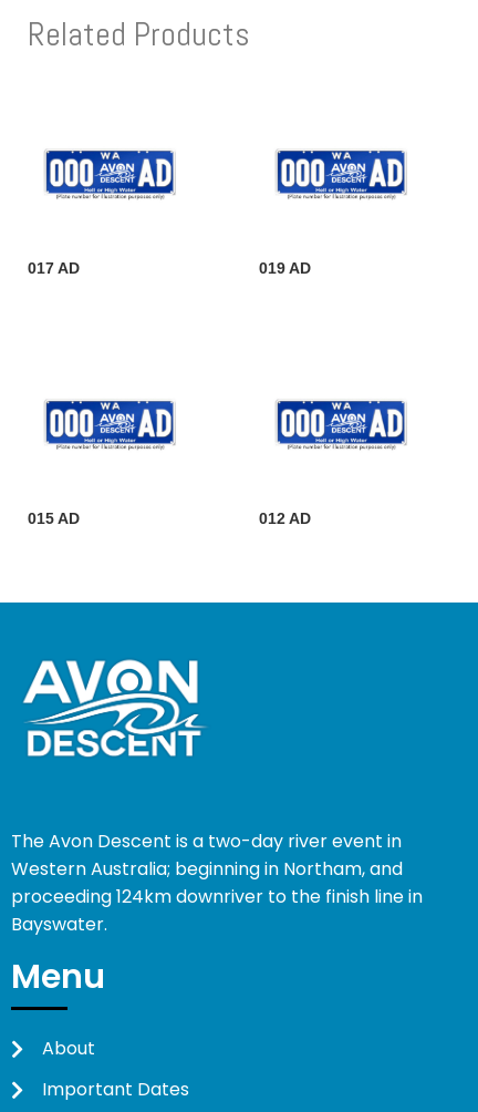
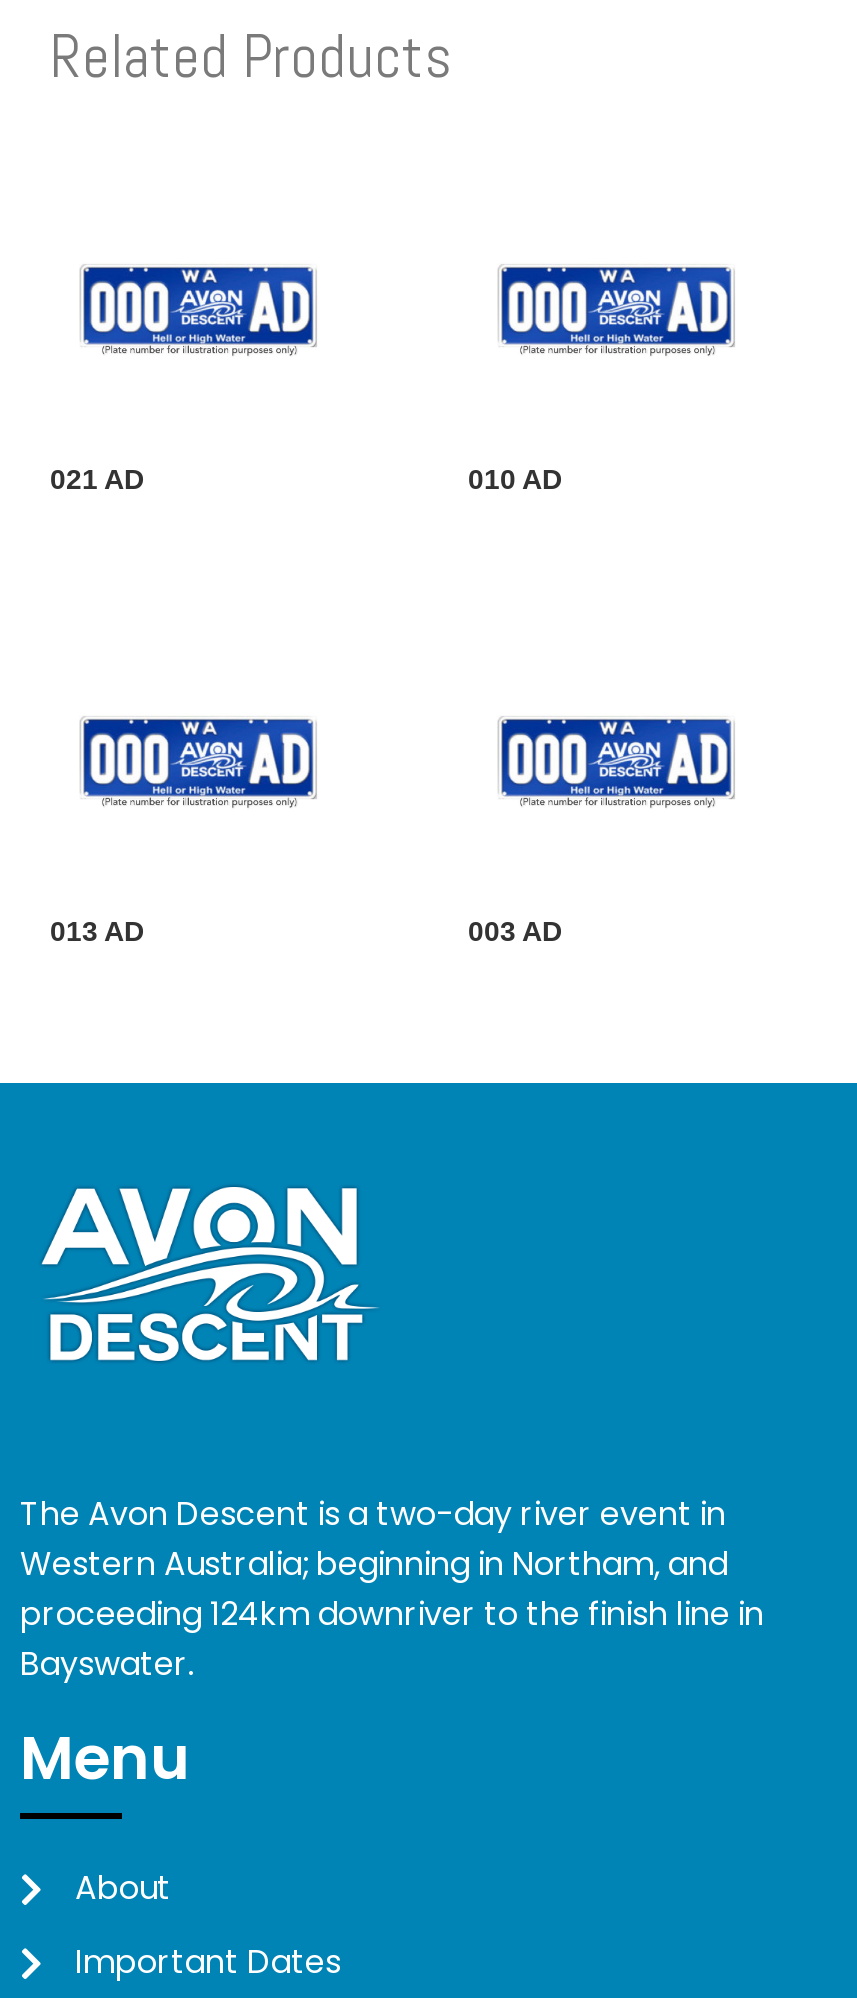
[28,259,80,277] 017 AD -> [50,463,144,495] 021 AD
[259,259,311,277] 019 AD -> [468,463,562,495] 010 AD
[28,509,80,527] 015 AD -> [50,915,144,947] 013 AD
[259,509,311,527] 012 AD -> [468,915,562,947] 003 AD

